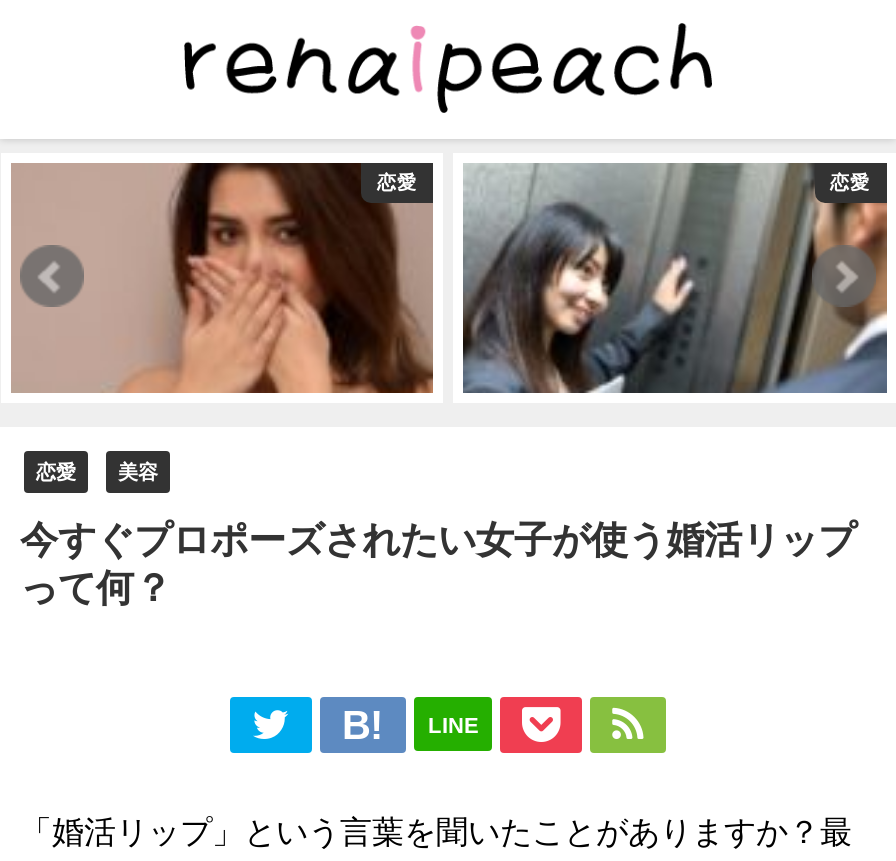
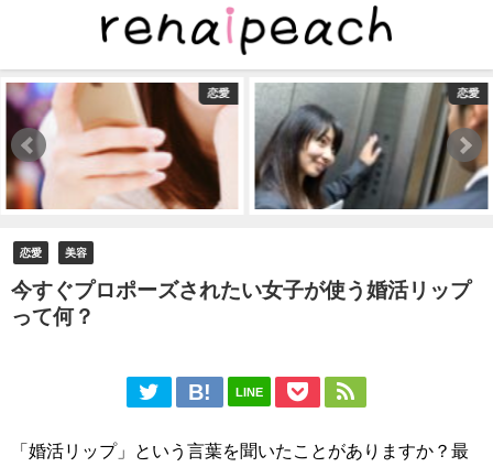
[12,161,434,395] [image] -> [6,83,238,210] [image]

